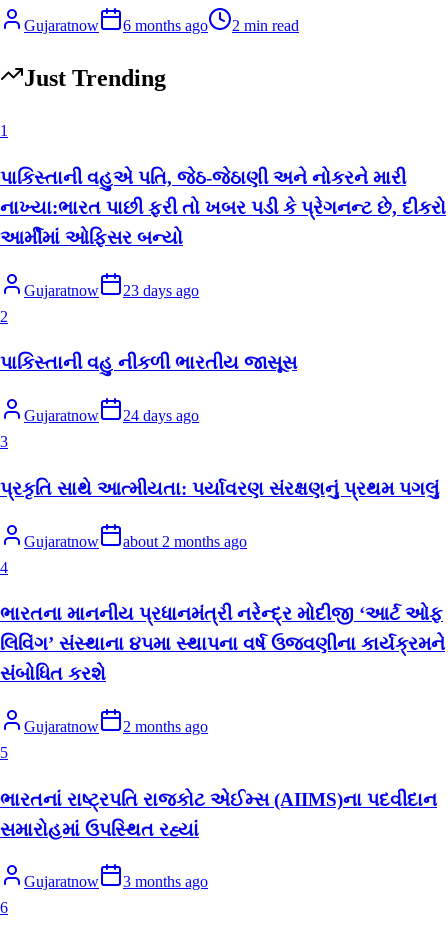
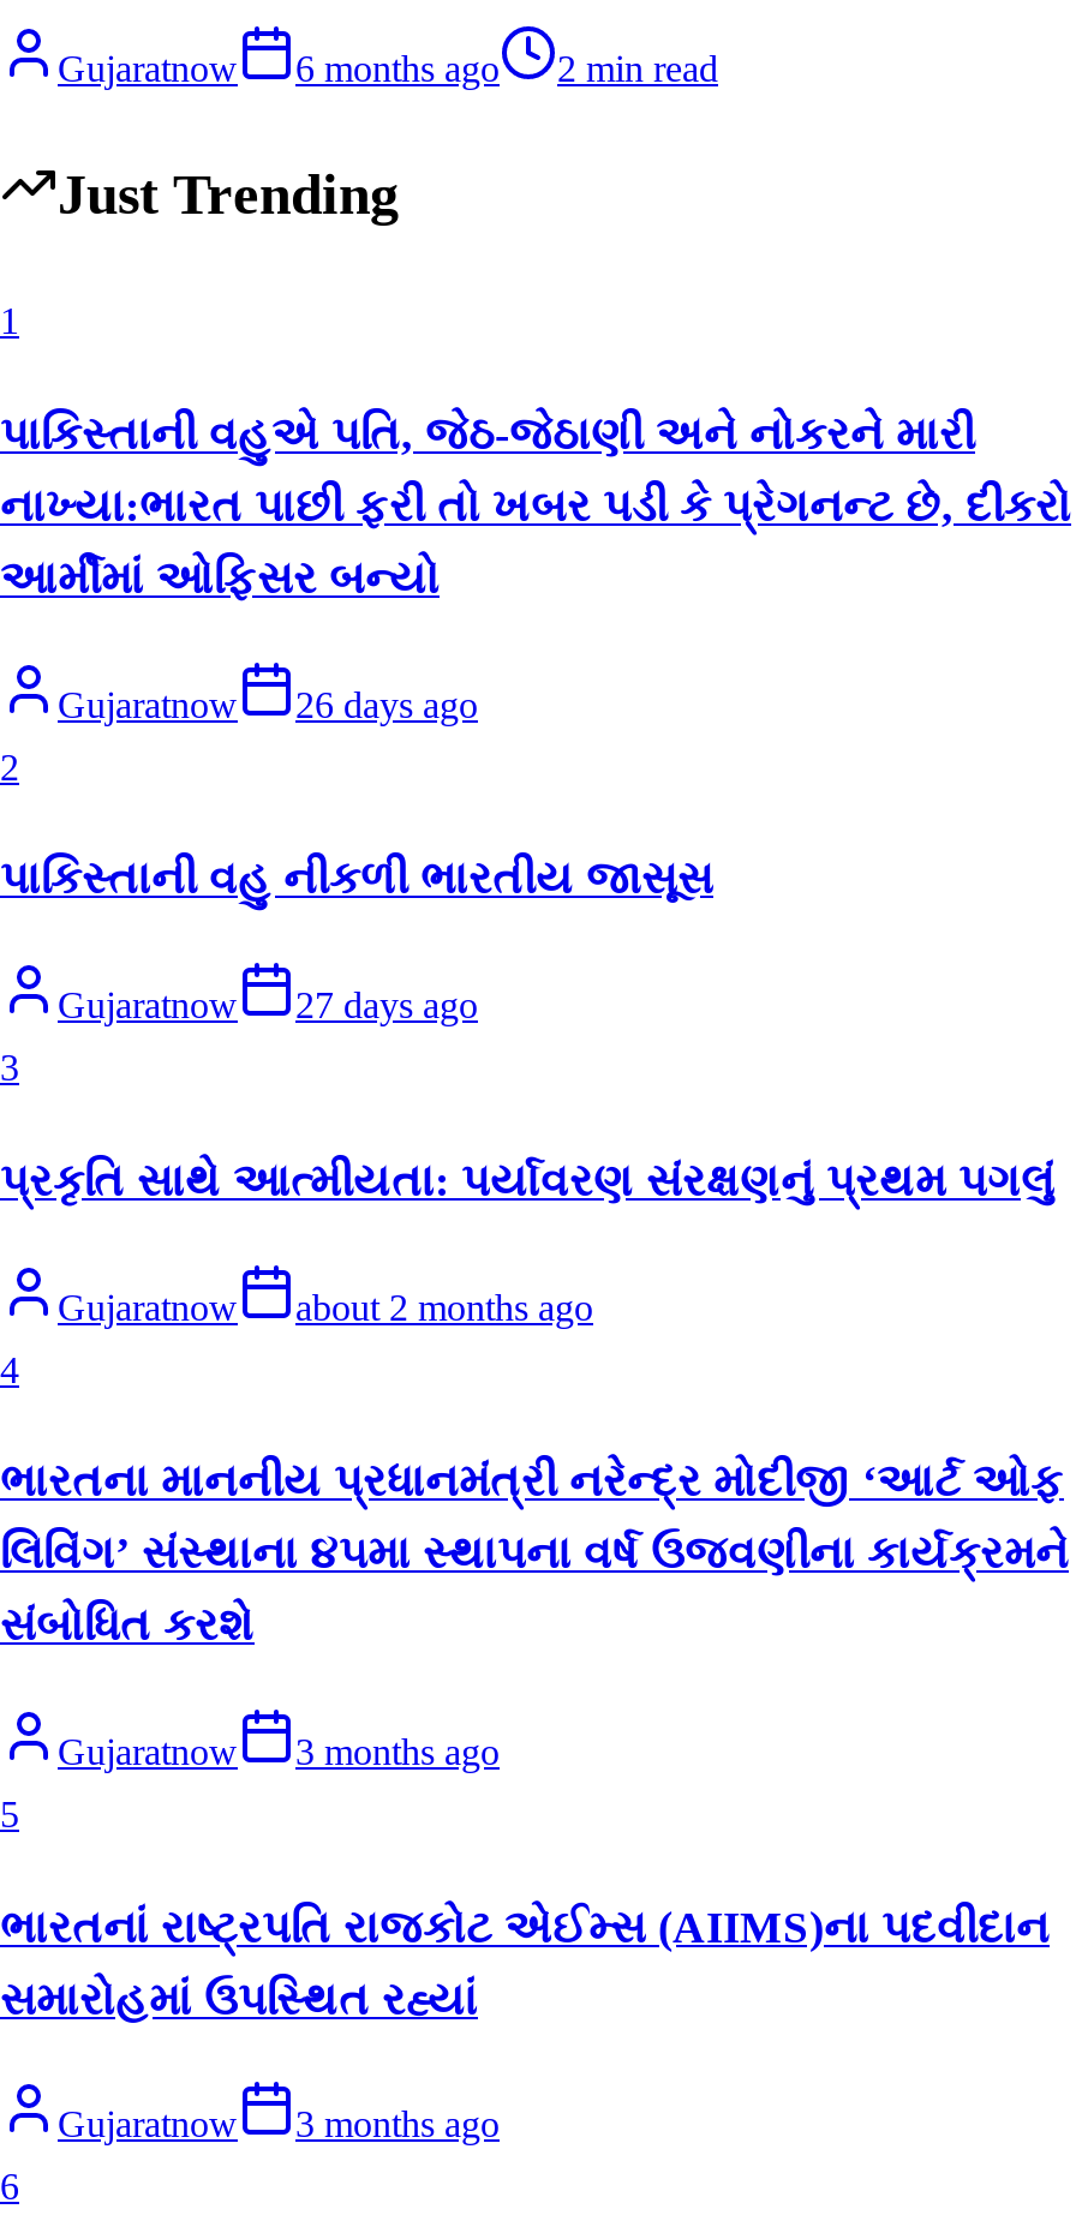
[24,282,199,299] Gujaratnow 23 days ago -> [58,683,478,724] Gujaratnow 26 days ago
[24,407,199,424] Gujaratnow 24 days ago -> [58,985,478,1026] Gujaratnow 27 days ago
[24,718,208,735] Gujaratnow 2 months ago -> [58,1731,500,1772] Gujaratnow 3 months ago

